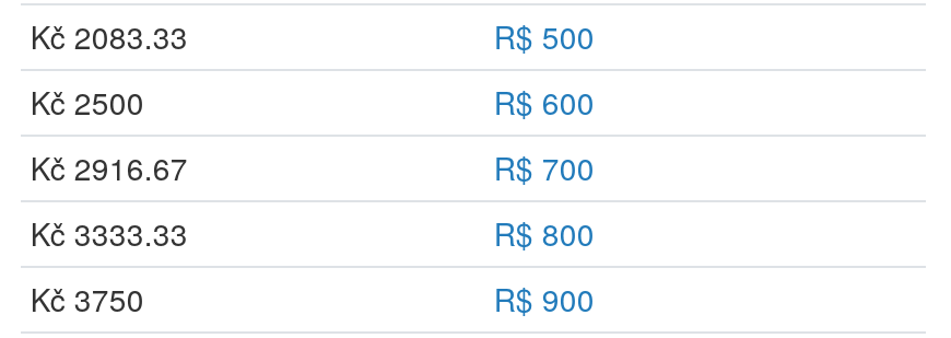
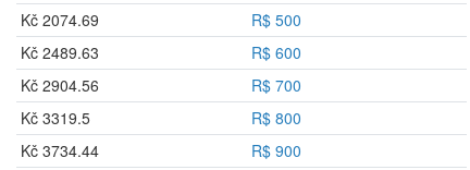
[30,14,188,58] Kč 2083.33 -> [21,9,99,31] Kč 2074.69
[30,80,144,124] Kč 2500 -> [21,42,99,63] Kč 2489.63
[30,146,188,189] Kč 2916.67 -> [21,74,99,96] Kč 2904.56
[30,211,188,255] Kč 3333.33 -> [21,107,91,129] Kč 3319.5
[30,277,144,321] Kč 3750 -> [21,140,99,161] Kč 3734.44

